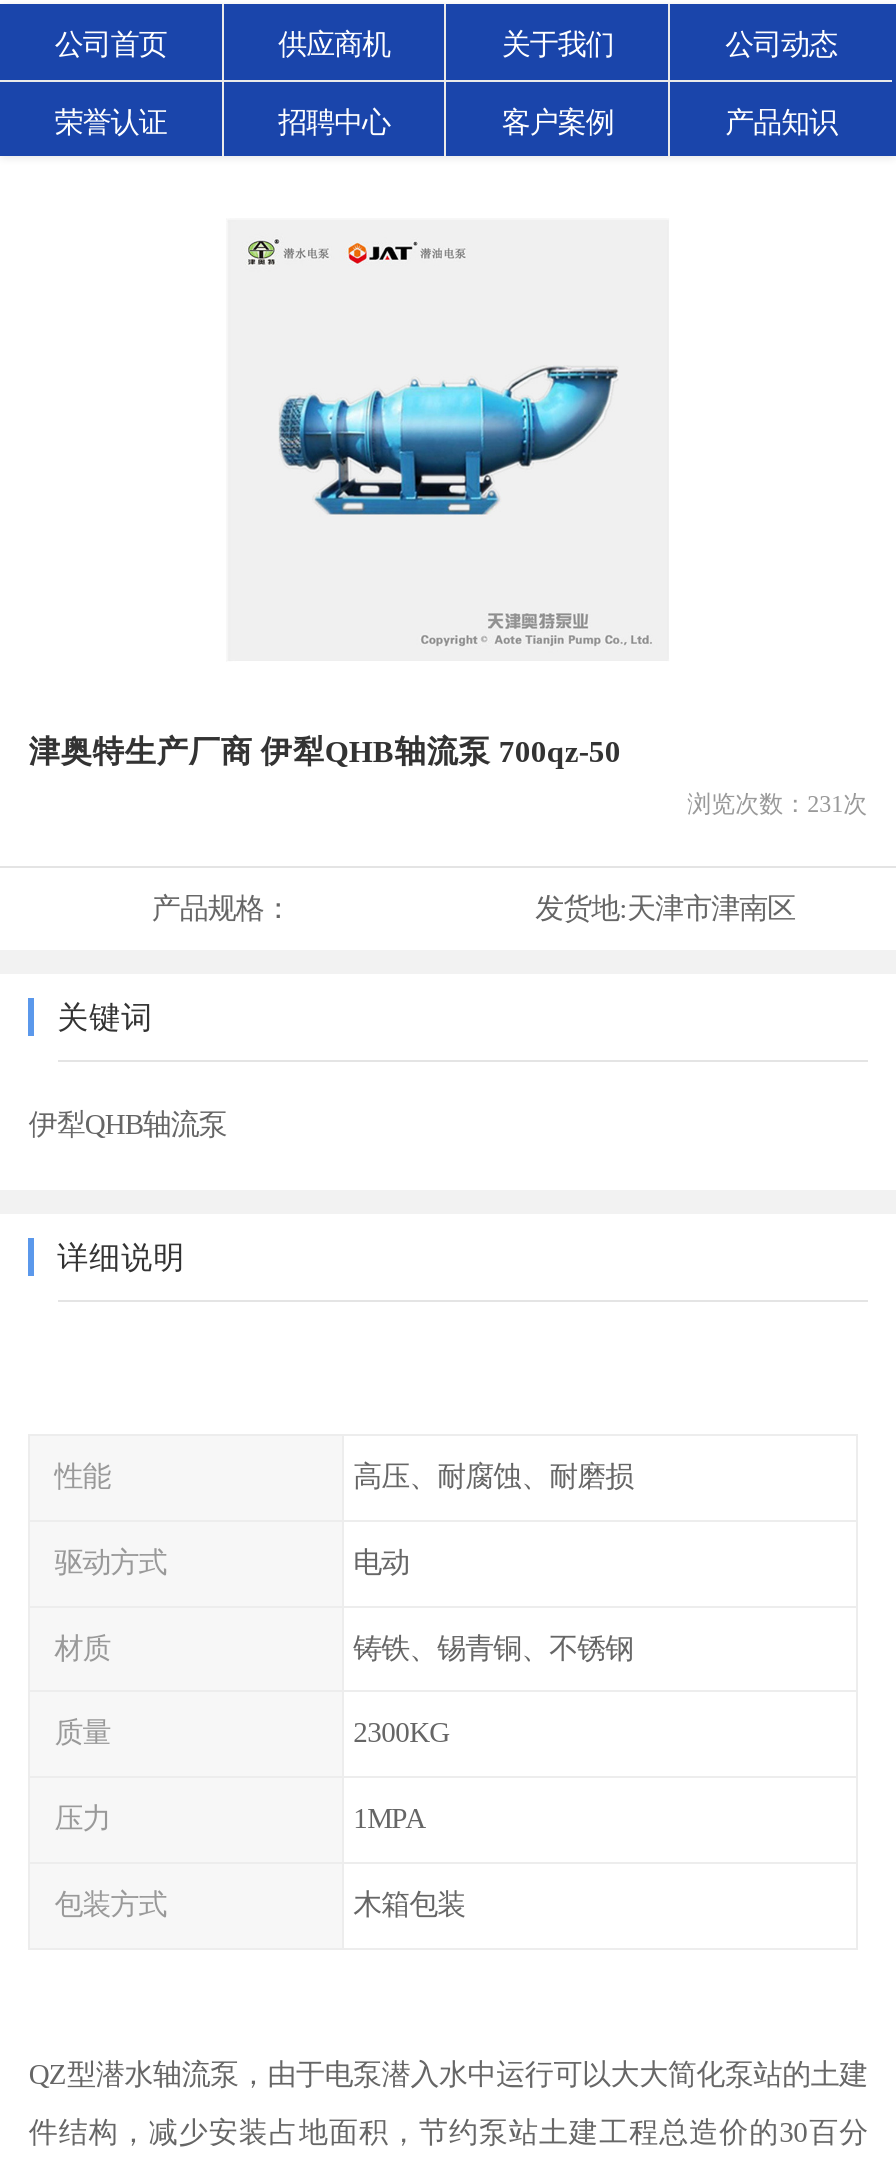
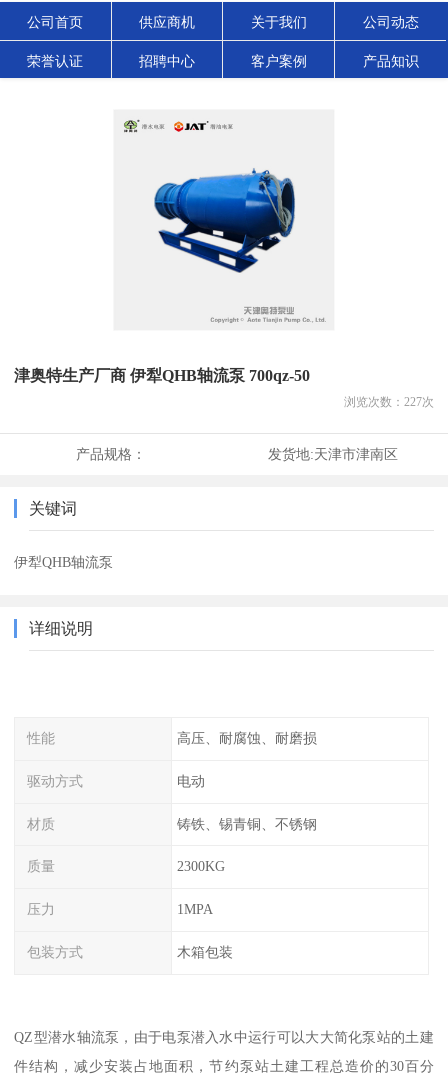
[278,340,620,546] [image] -> [140,168,308,274] [image]
[687,790,867,818] 浏览次数：231次 -> [344,395,434,409] 浏览次数：227次

